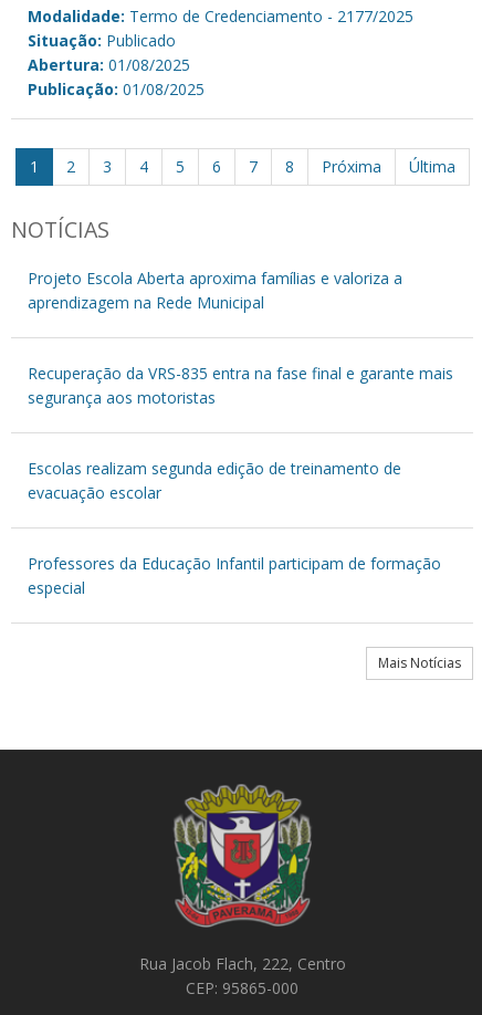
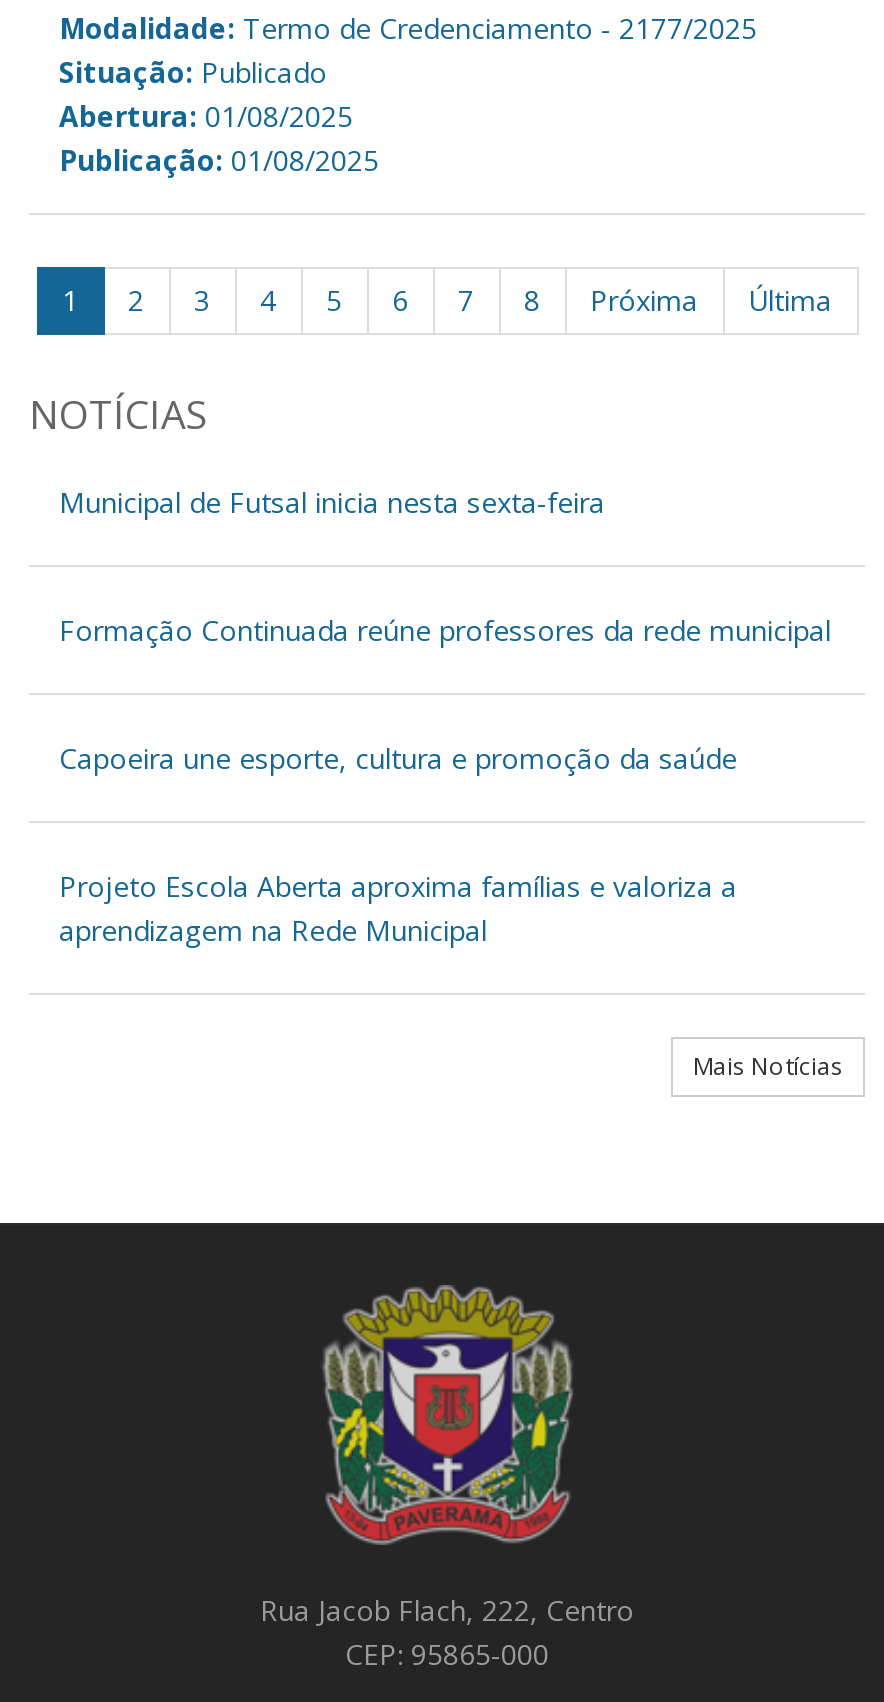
none -> [59,483,831,777] Municipal de Futsal inicia nesta sexta-feira | Formação Continuada reúne professores da rede municipal | Capoeira une esporte, cultura e promoção da saúde
moved [28,268,402,313] -> [59,867,737,949]: Projeto Escola Aberta aproxima famílias e valoriza a | aprendizagem na Rede Municipal
[28,363,453,598] Recuperação da VRS-835 entra na fase final e garante mais | segurança aos motoristas | Escolas realizam segunda edição de treinamento de | evacuação escolar | Professores da Educação Infantil participam de formação | especial -> none

